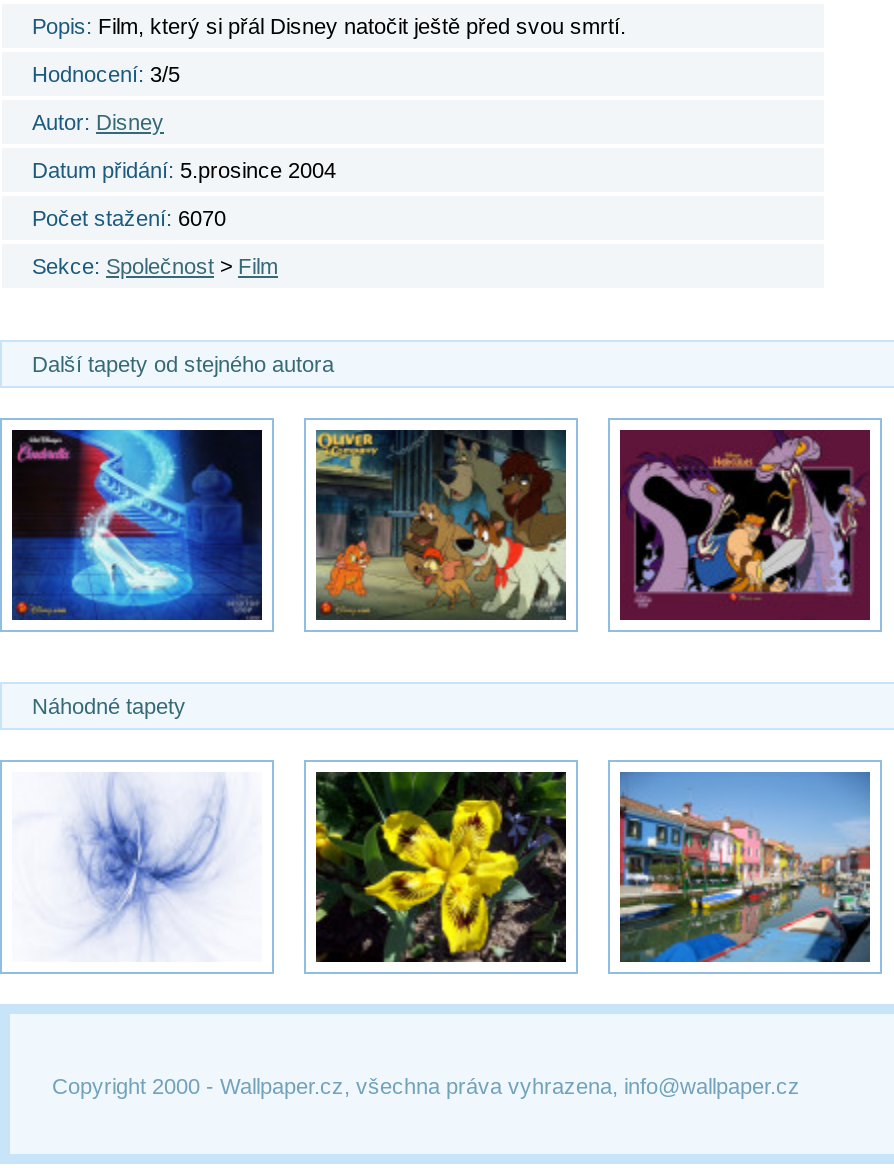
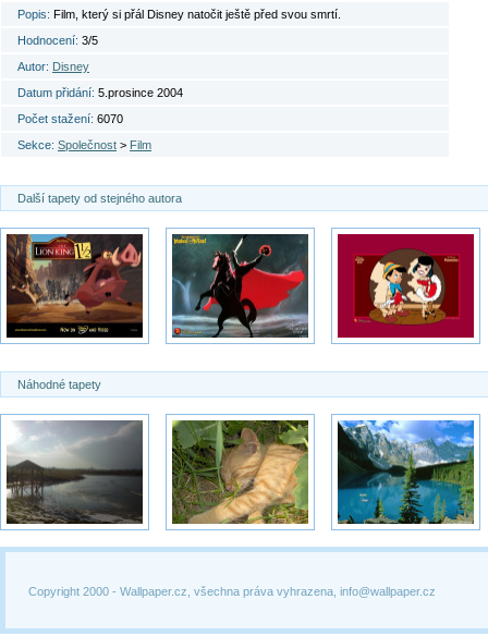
[10,428,262,622] [image] -> [5,233,143,339] [image]
[314,430,566,620] [image] -> [171,234,308,338] [image]
[620,430,870,620] [image] -> [338,234,474,338] [image]
[12,772,262,962] [image] -> [5,419,144,525] [image]
[314,770,568,964] [image] -> [171,419,309,525] [image]
[618,772,870,964] [image] -> [337,420,474,525] [image]

